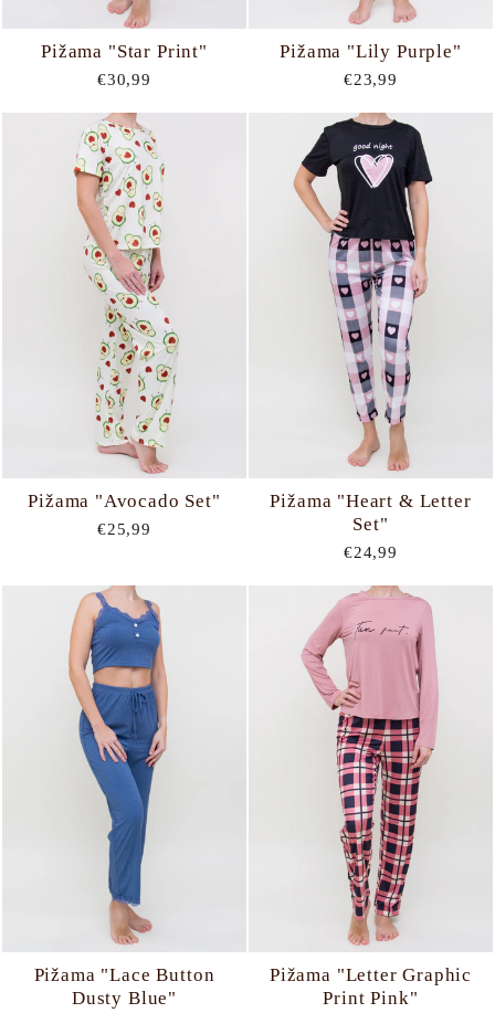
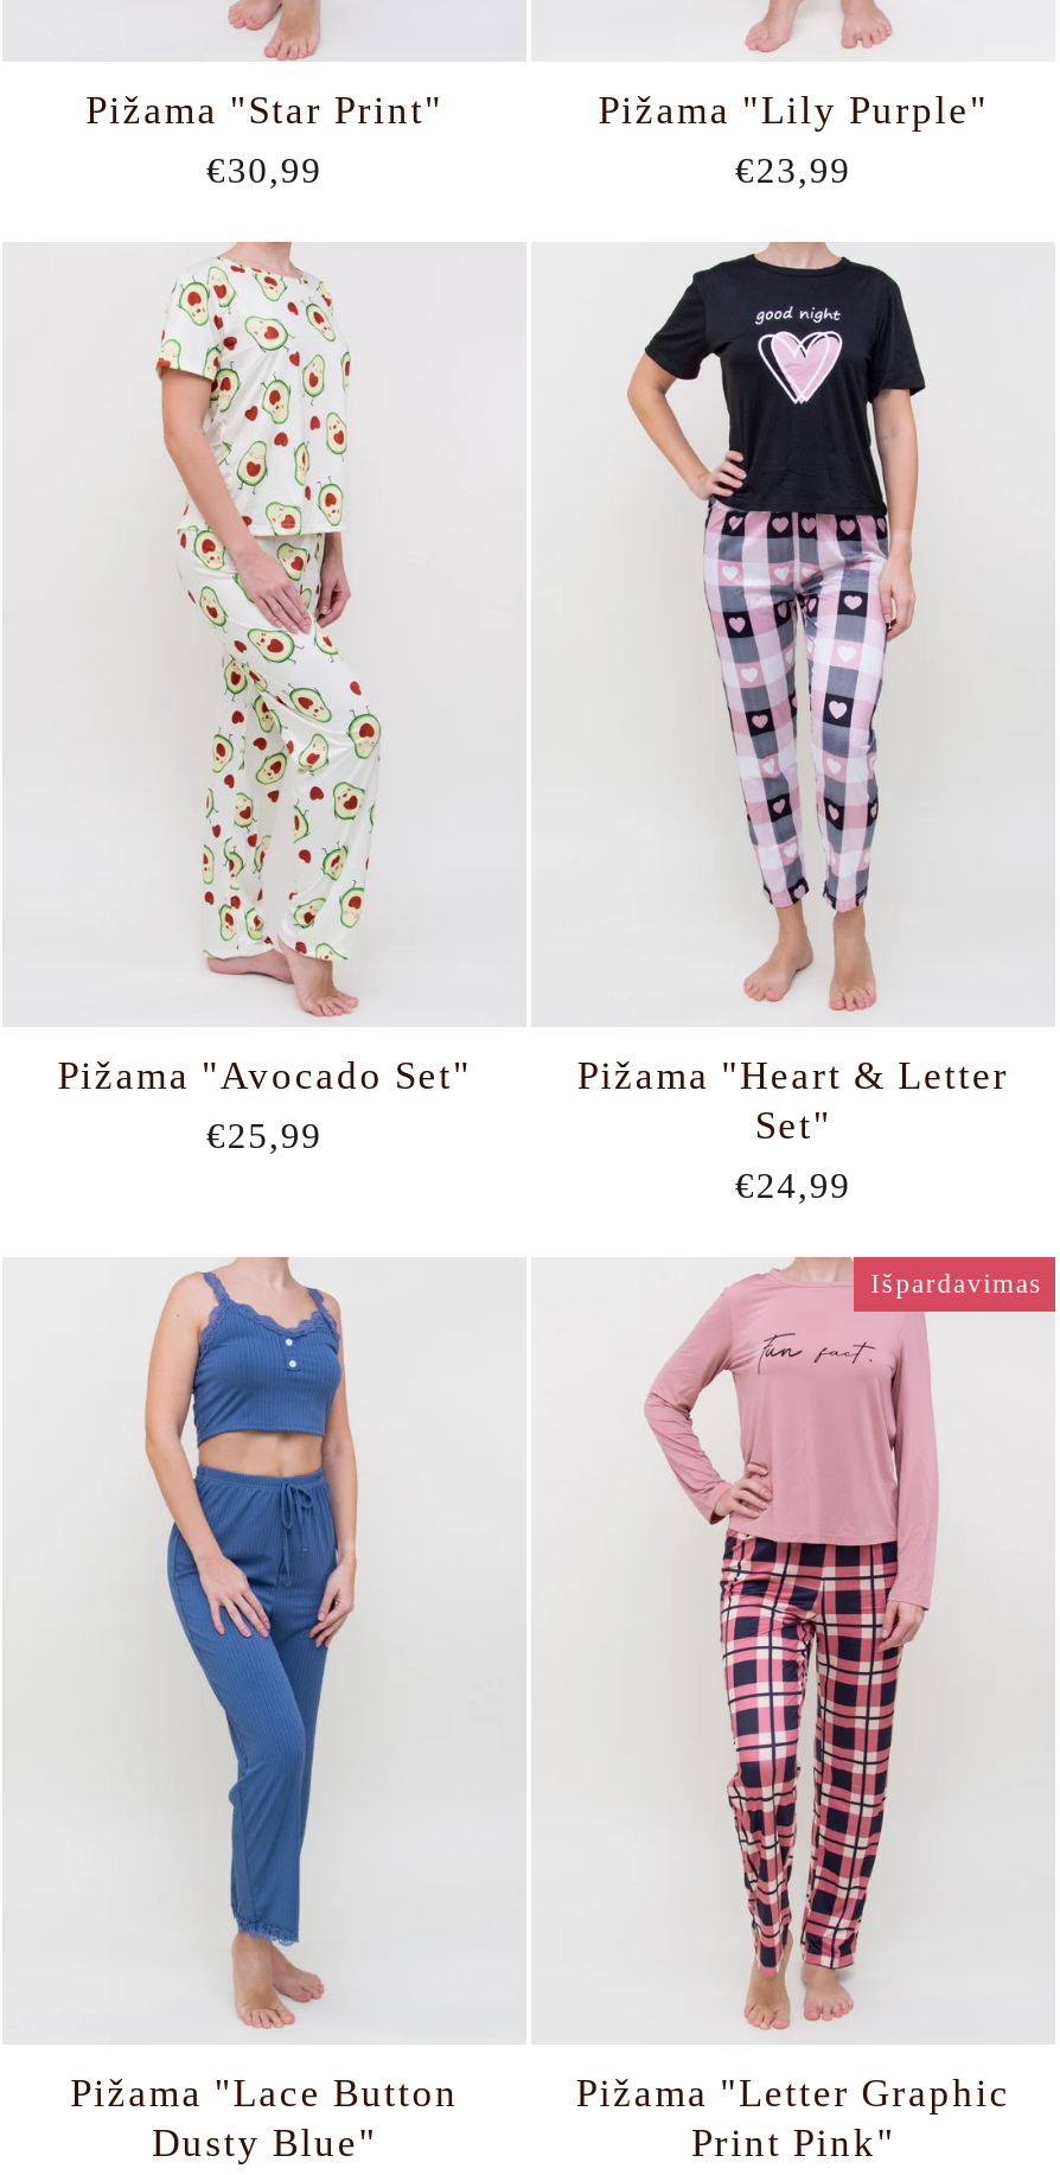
none -> [871,1269,1043,1300] Išpardavimas

